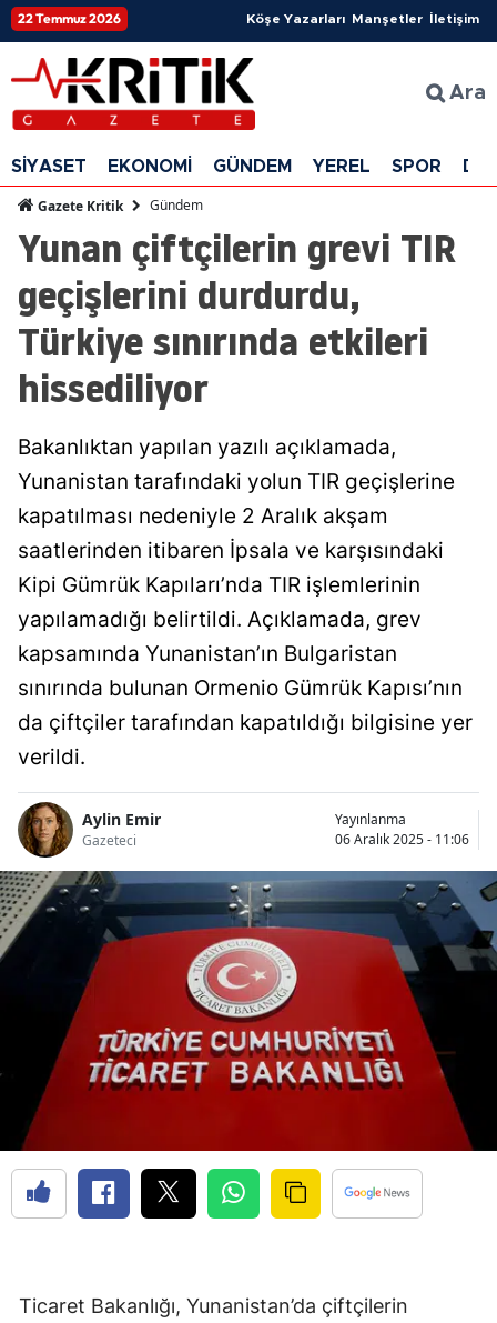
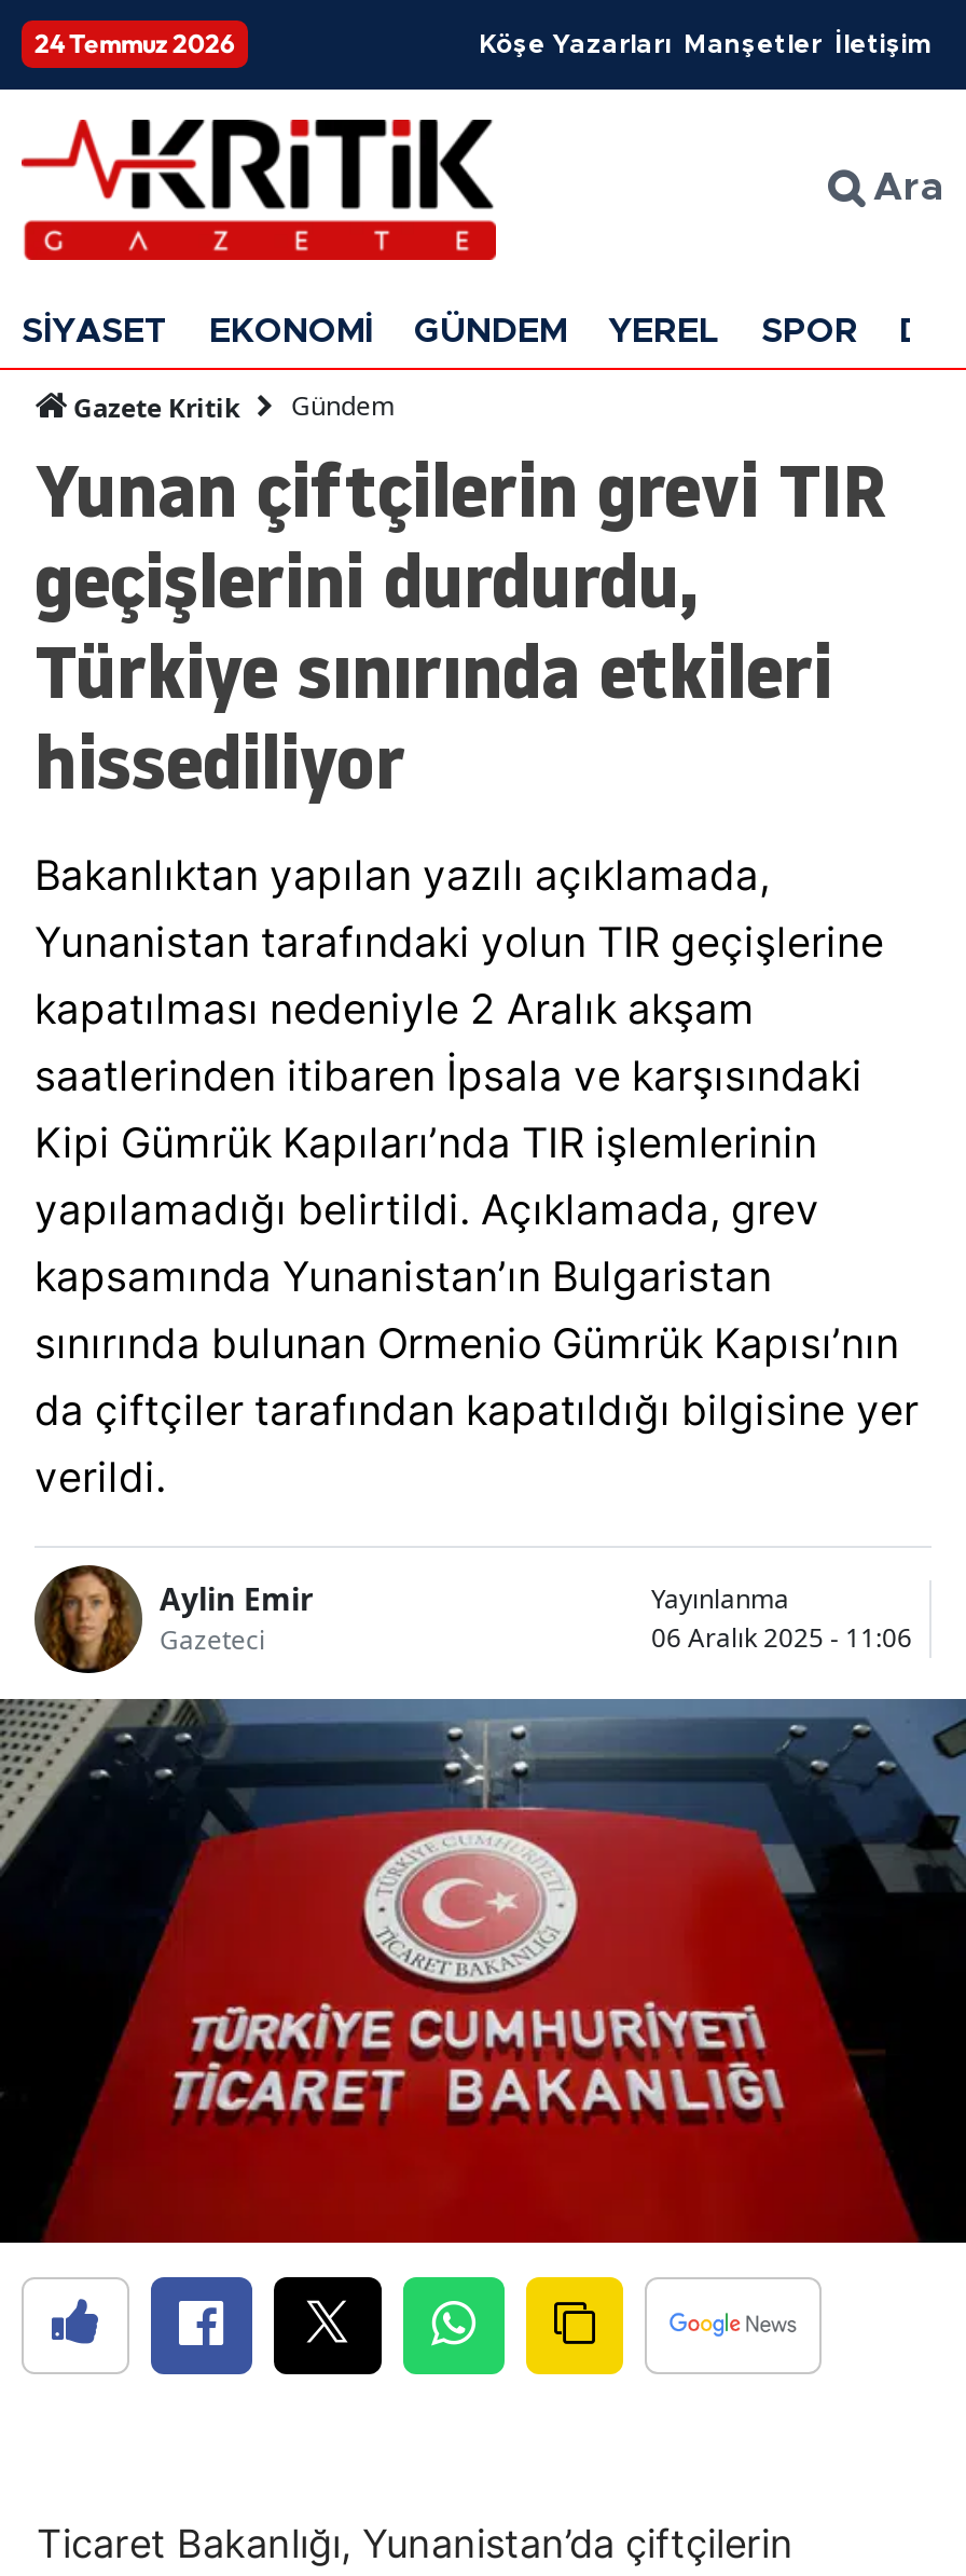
[18,10,121,27] 22 Temmuz 2026 -> [34,27,235,59] 24 Temmuz 2026

